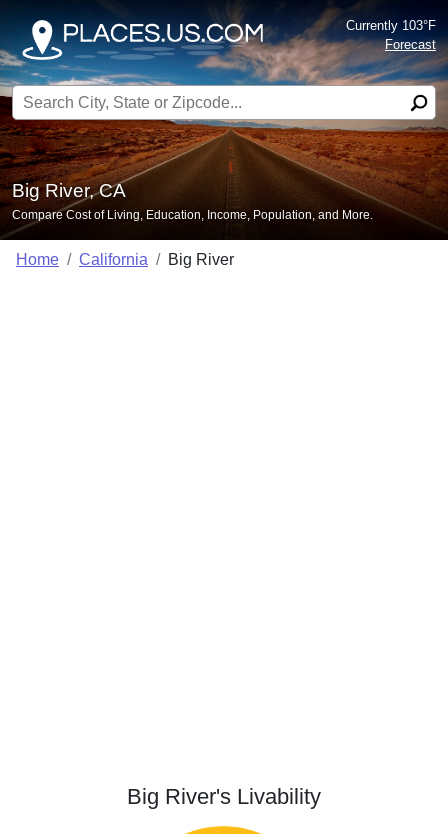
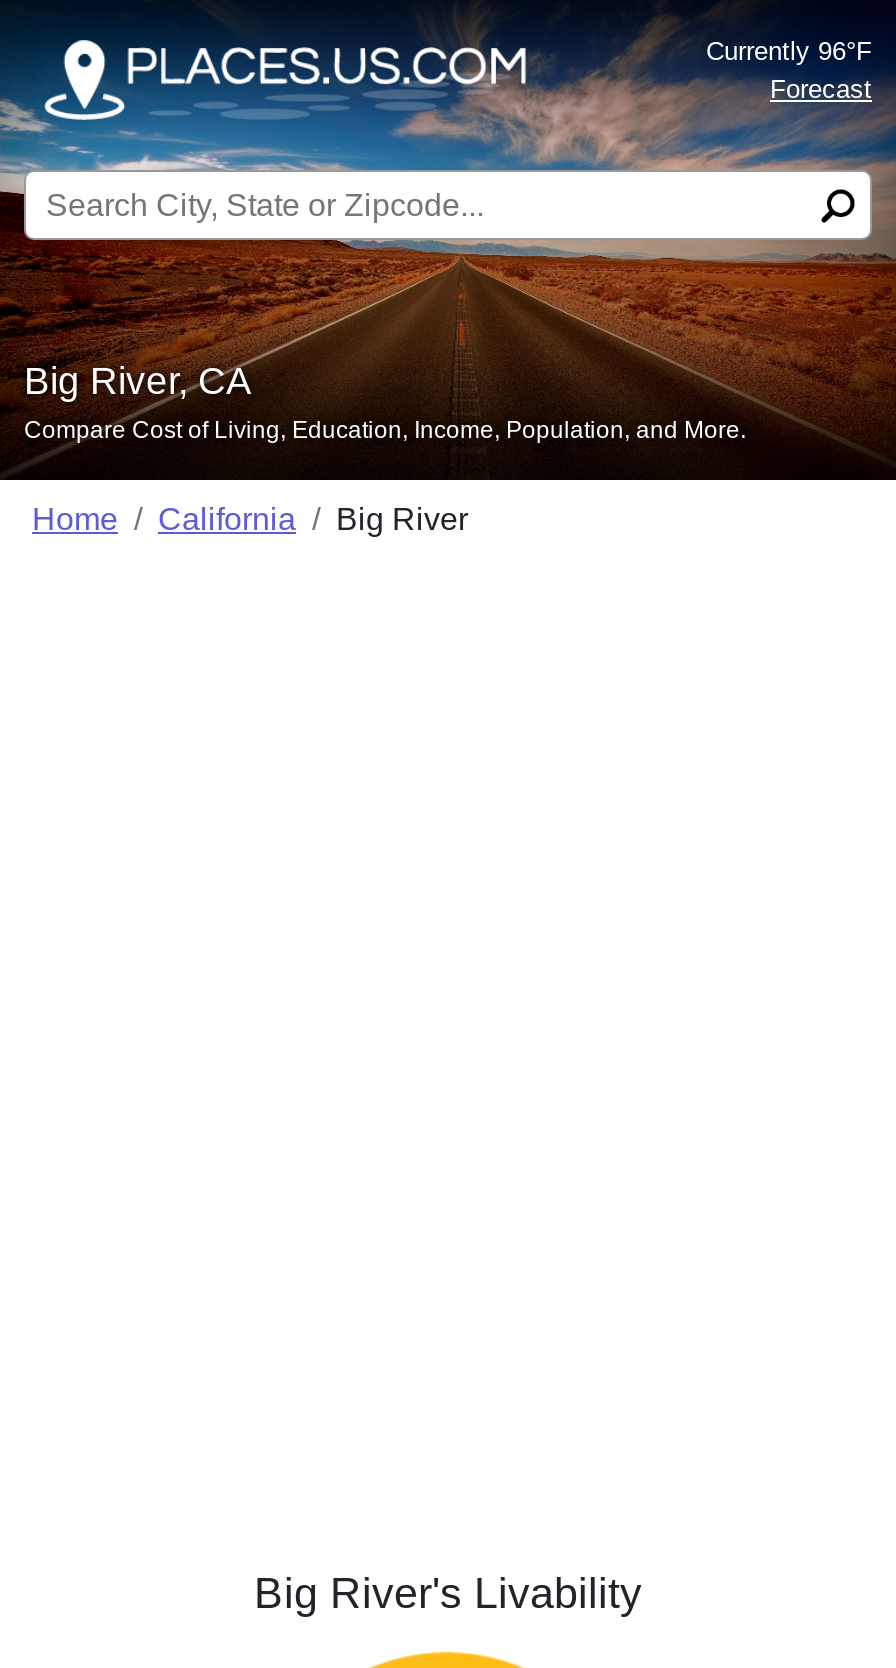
[346,18,436,33] Currently 103°F -> [706,36,872,66] Currently 96°F

